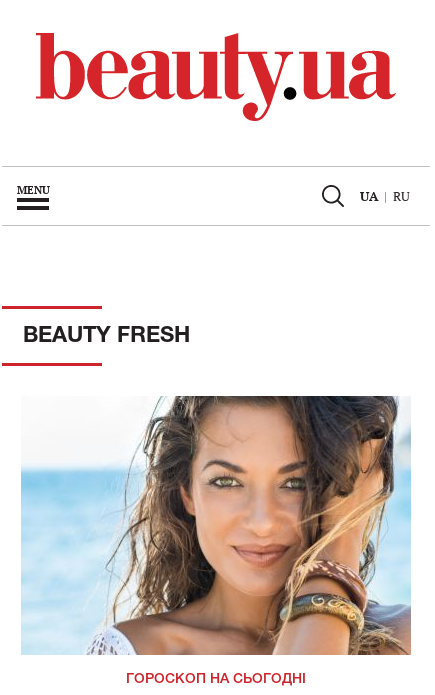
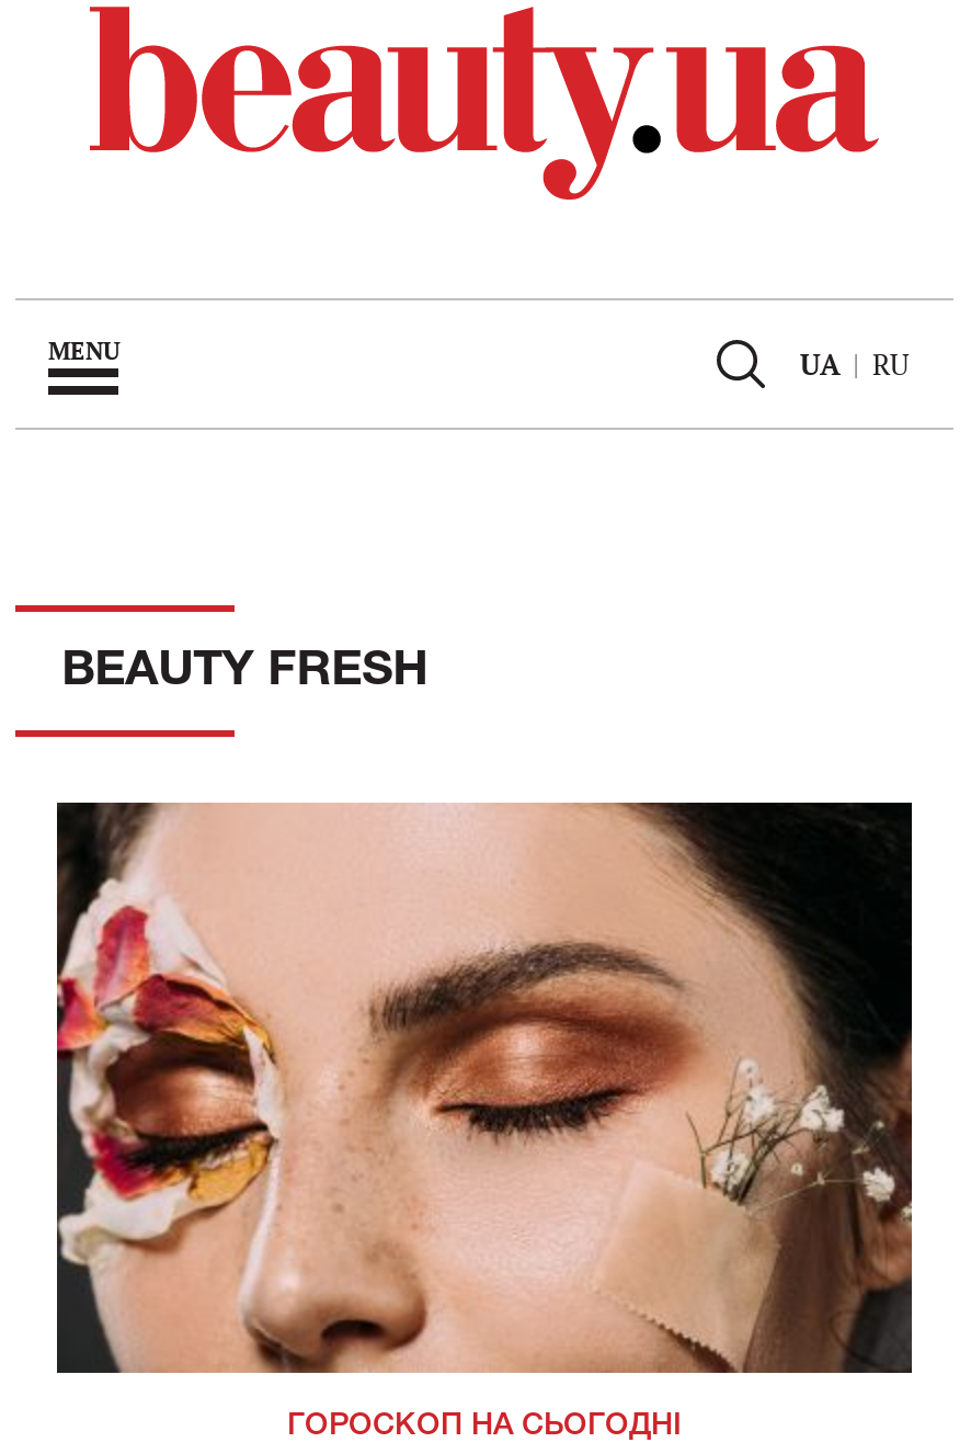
[20,395,412,656] [image] -> [55,800,914,1375] [image]

